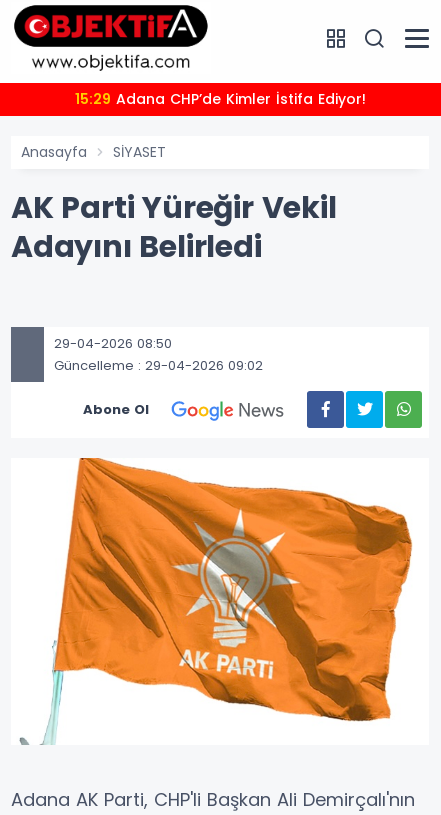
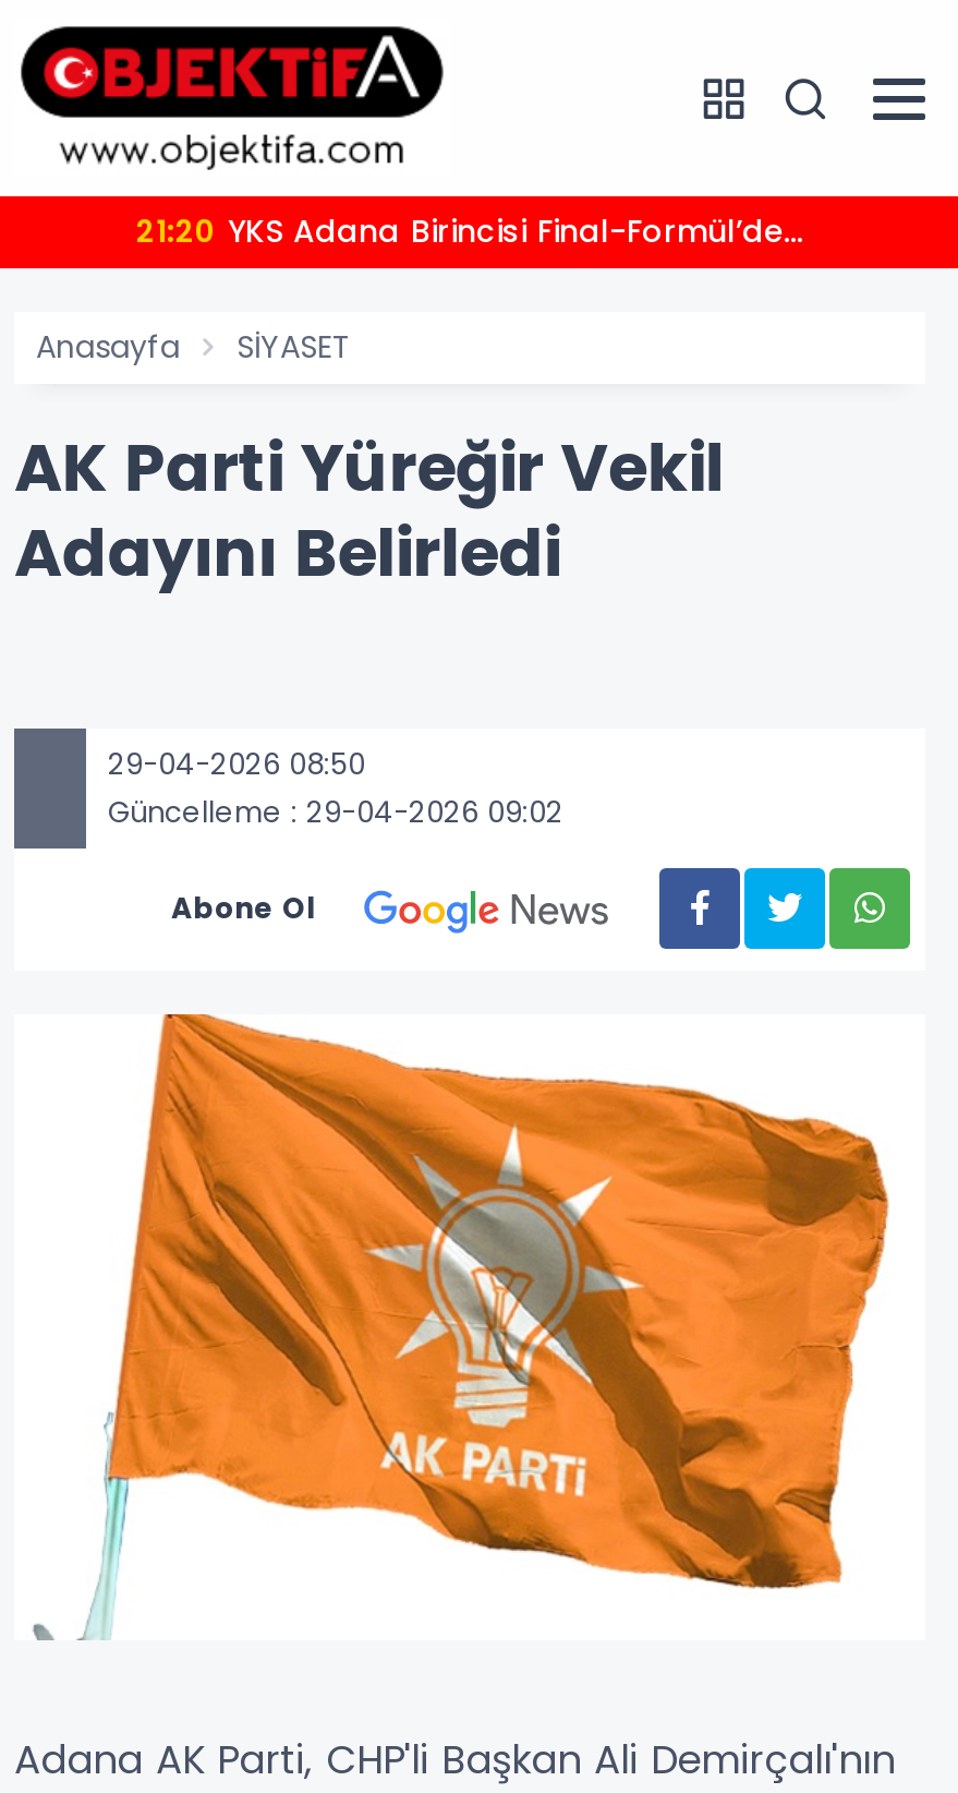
[74,89,365,109] 15:29 Adana CHP’de Kimler İstifa Ediyor! -> [136,209,803,253] 21:20 YKS Adana Birincisi Final-Formül’de…

